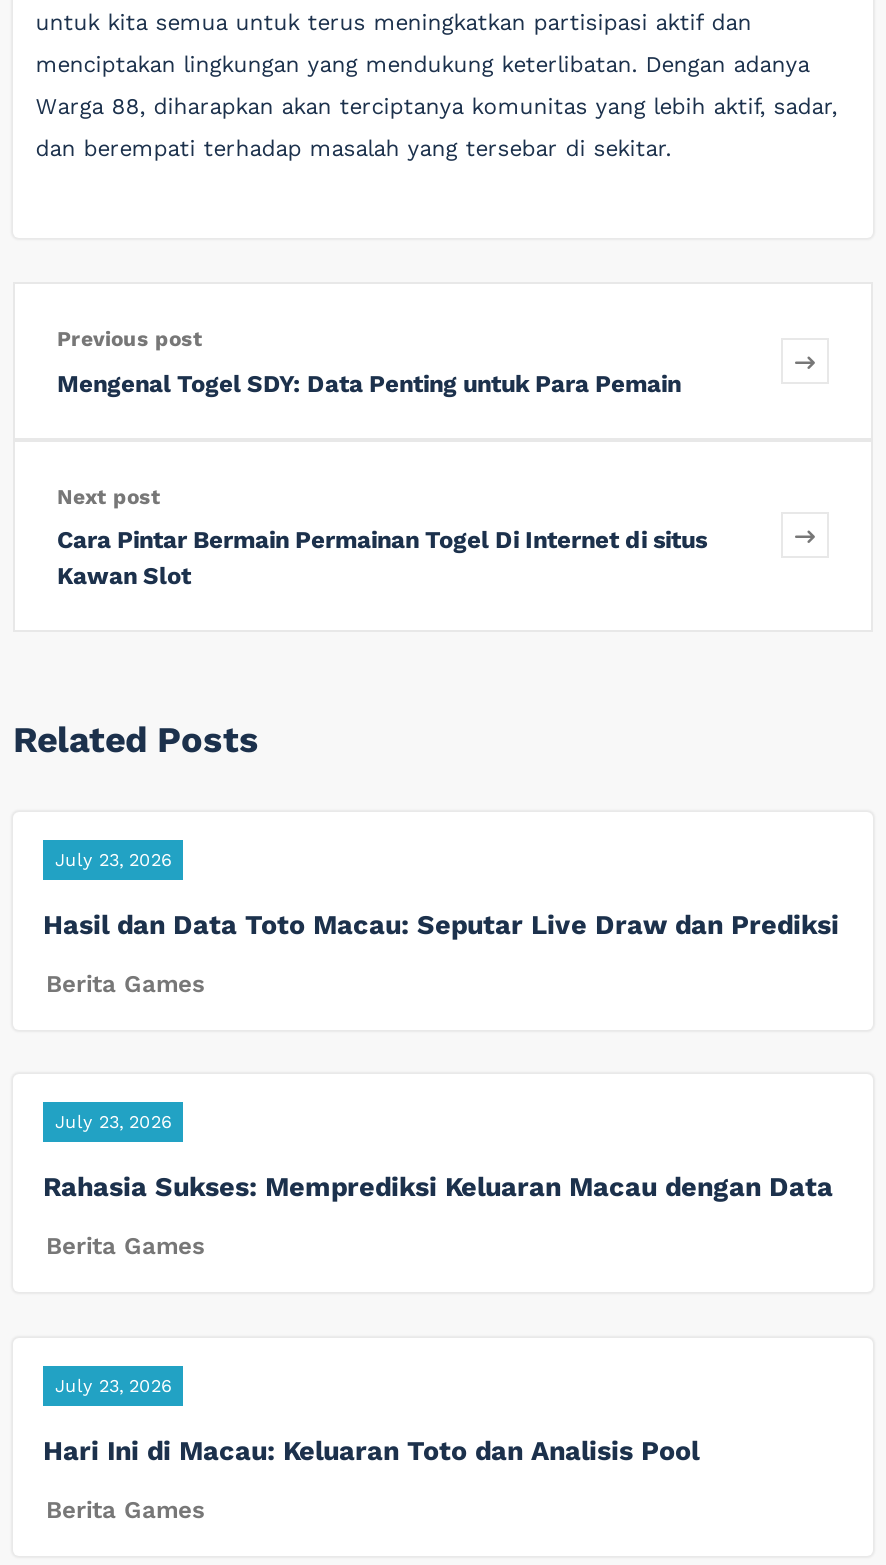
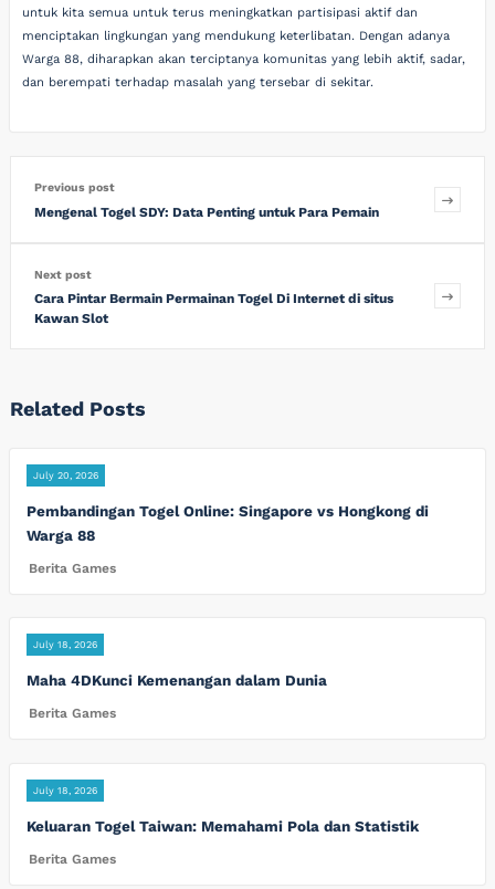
[55,849,171,869] July 23, 2026 -> [33,470,98,481] July 20, 2026
[43,907,839,939] Hasil dan Data Toto Macau: Seputar Live Draw dan Prediksi -> [27,502,429,544] Pembandingan Togel Online: Singapore vs Hongkong di | Warga 88
[55,1112,171,1132] July 23, 2026 -> [33,639,97,650] July 18, 2026
[43,1170,833,1202] Rahasia Sukses: Memprediksi Keluaran Macau dengan Data -> [27,671,327,689] Maha 4DKunci Kemenangan dalam Dunia
[55,1375,171,1395] July 23, 2026 -> [33,785,97,796] July 18, 2026
[43,1433,699,1465] Hari Ini di Macau: Keluaran Toto dan Analisis Pool -> [27,817,419,834] Keluaran Togel Taiwan: Memahami Pola dan Statistik

